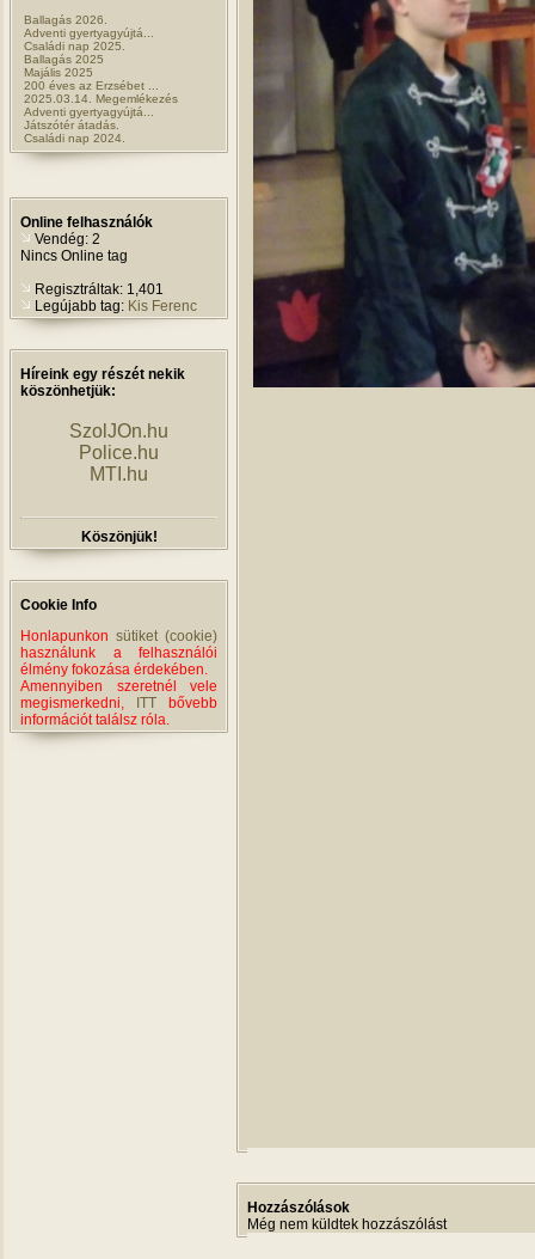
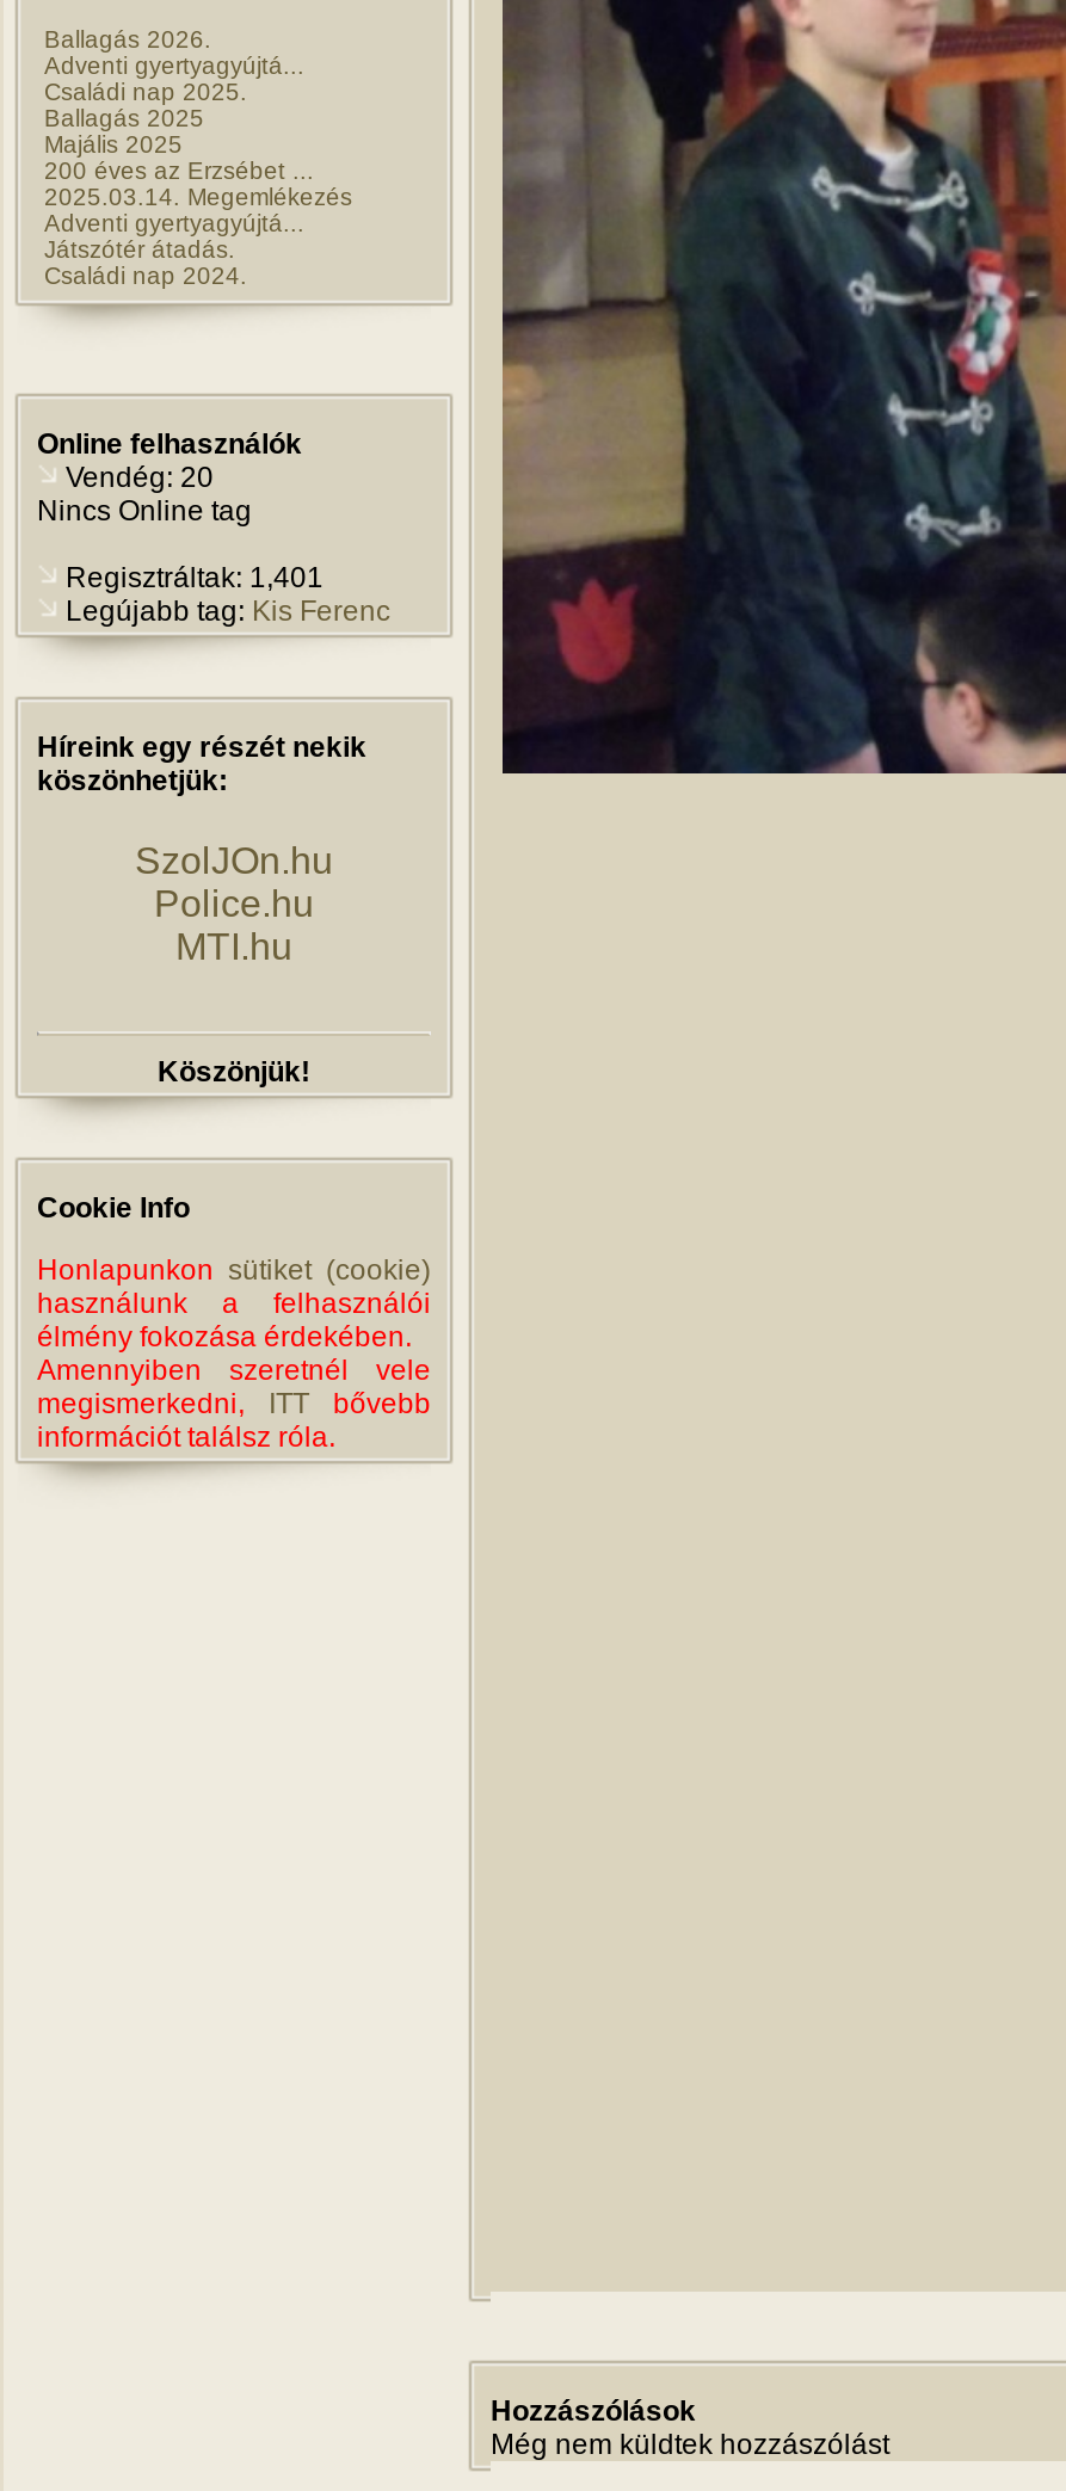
[31,231,100,247] Vendég: 2 -> [58,461,214,494] Vendég: 20

